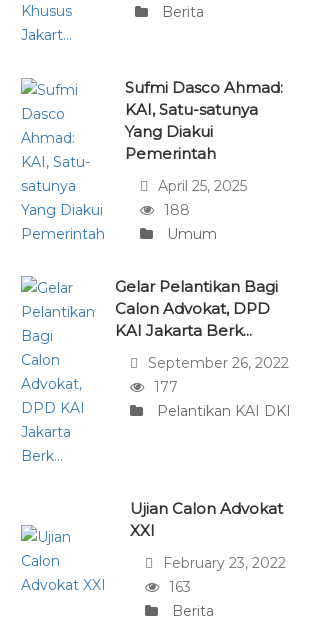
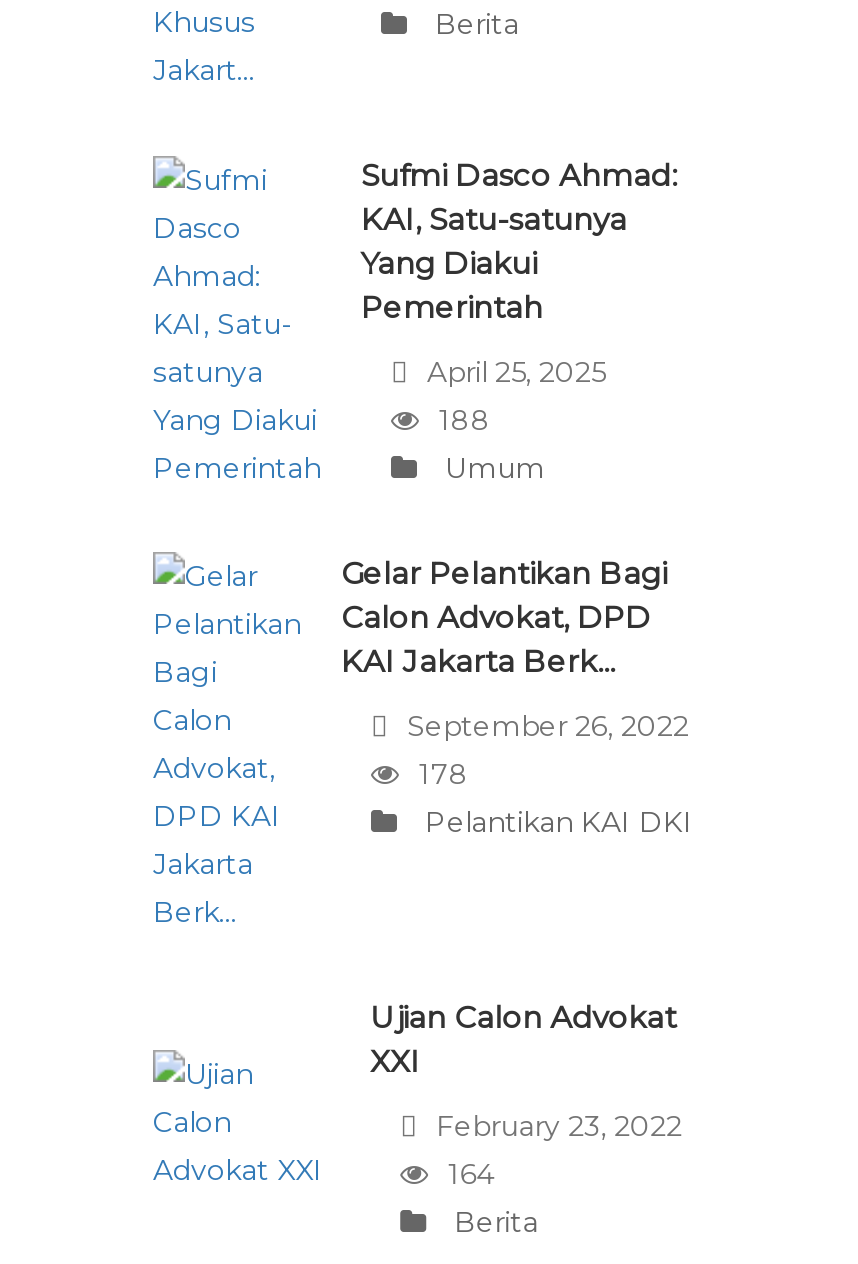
[154,378,178,396] 177 -> [419,756,469,792] 178
[169,578,191,596] 163 -> [448,1156,494,1192] 164

